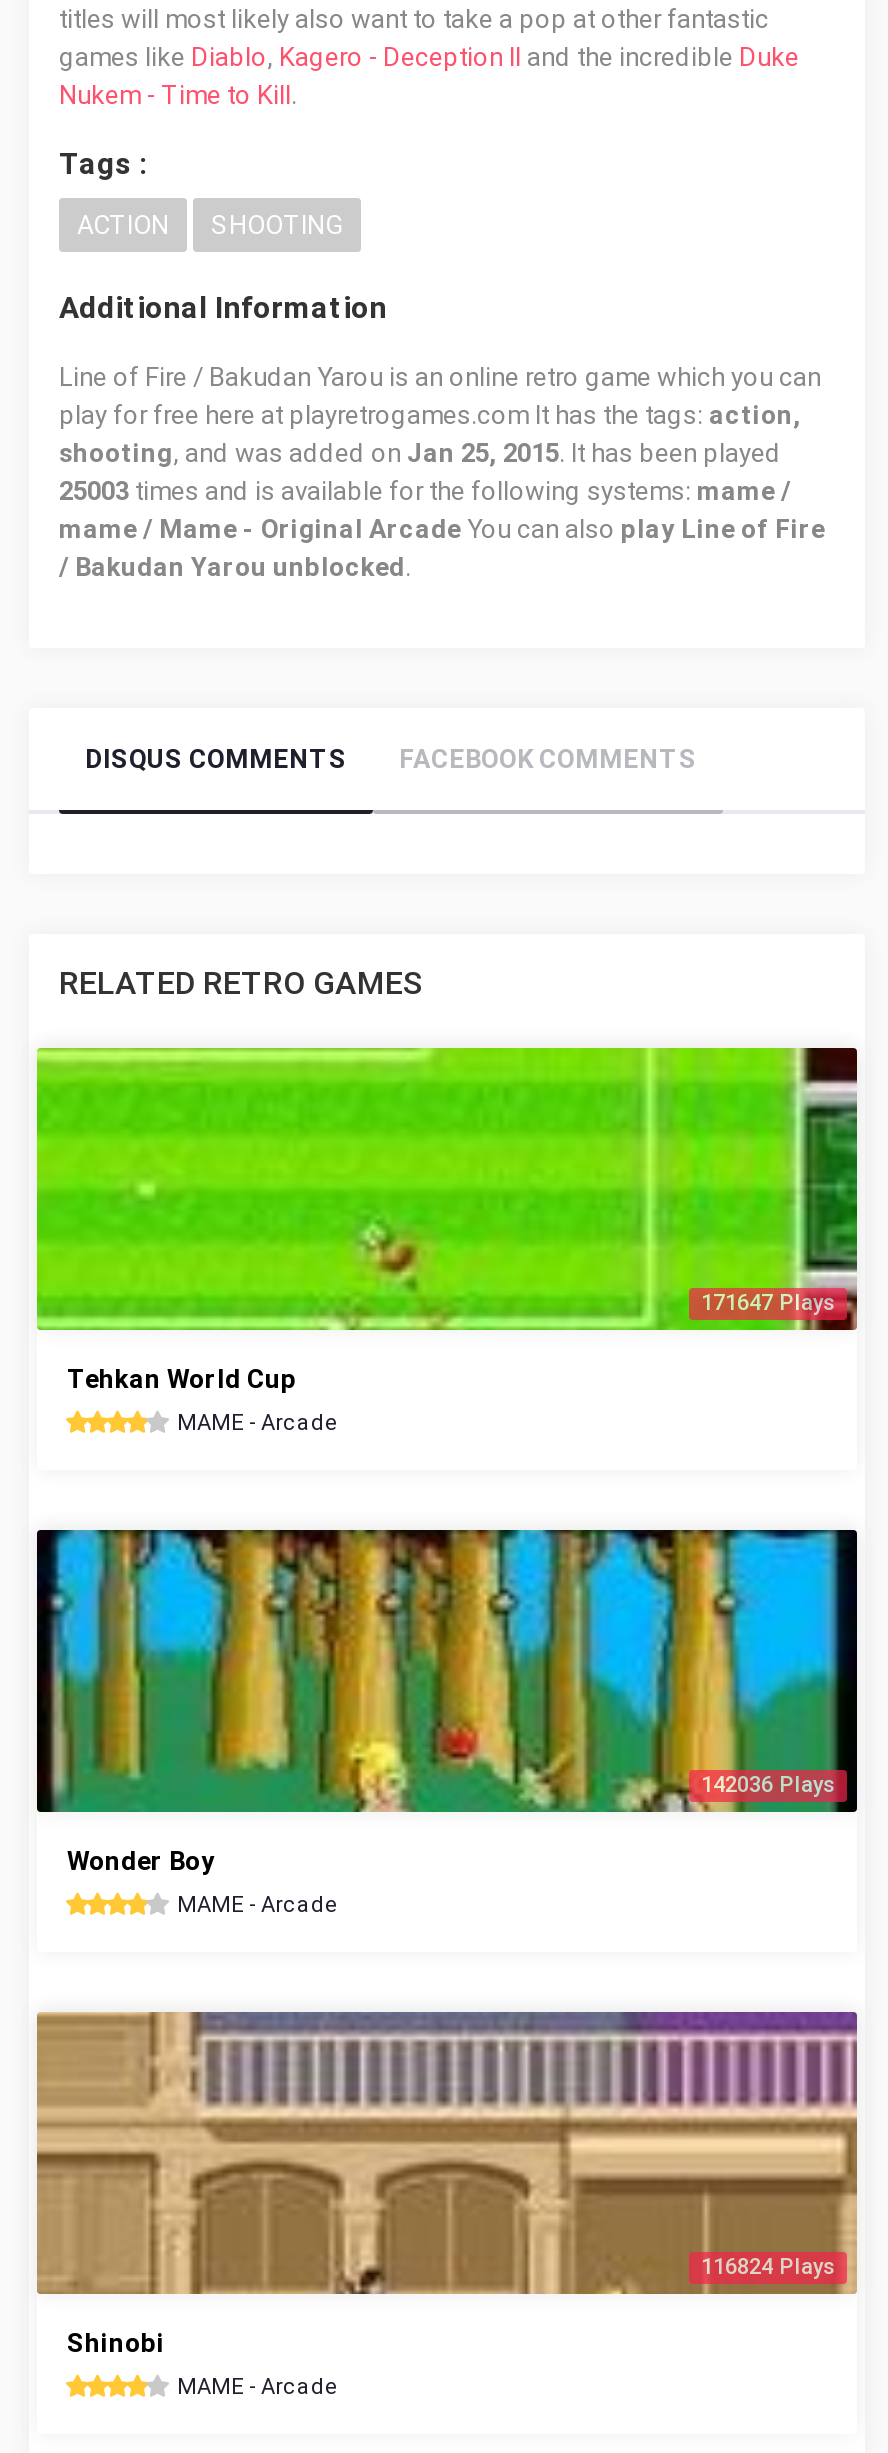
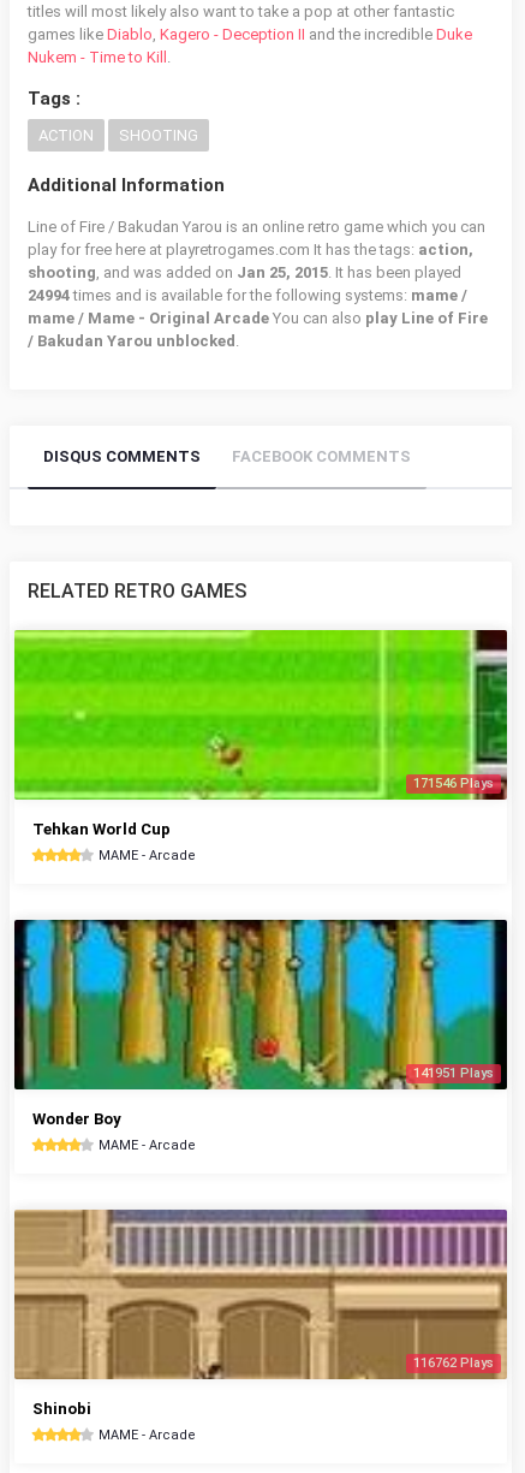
[59,476,791,506] 25003 times and is available for the following systems: mame / -> [28,286,467,304] 24994 times and is available for the following systems: mame /
[701,1290,835,1316] 171647 Plays -> [413,776,494,791] 171546 Plays
[701,1772,835,1798] 142036 Plays -> [413,1065,494,1081] 141951 Plays
[701,2254,835,2280] 116824 Plays -> [413,1355,494,1371] 116762 Plays

